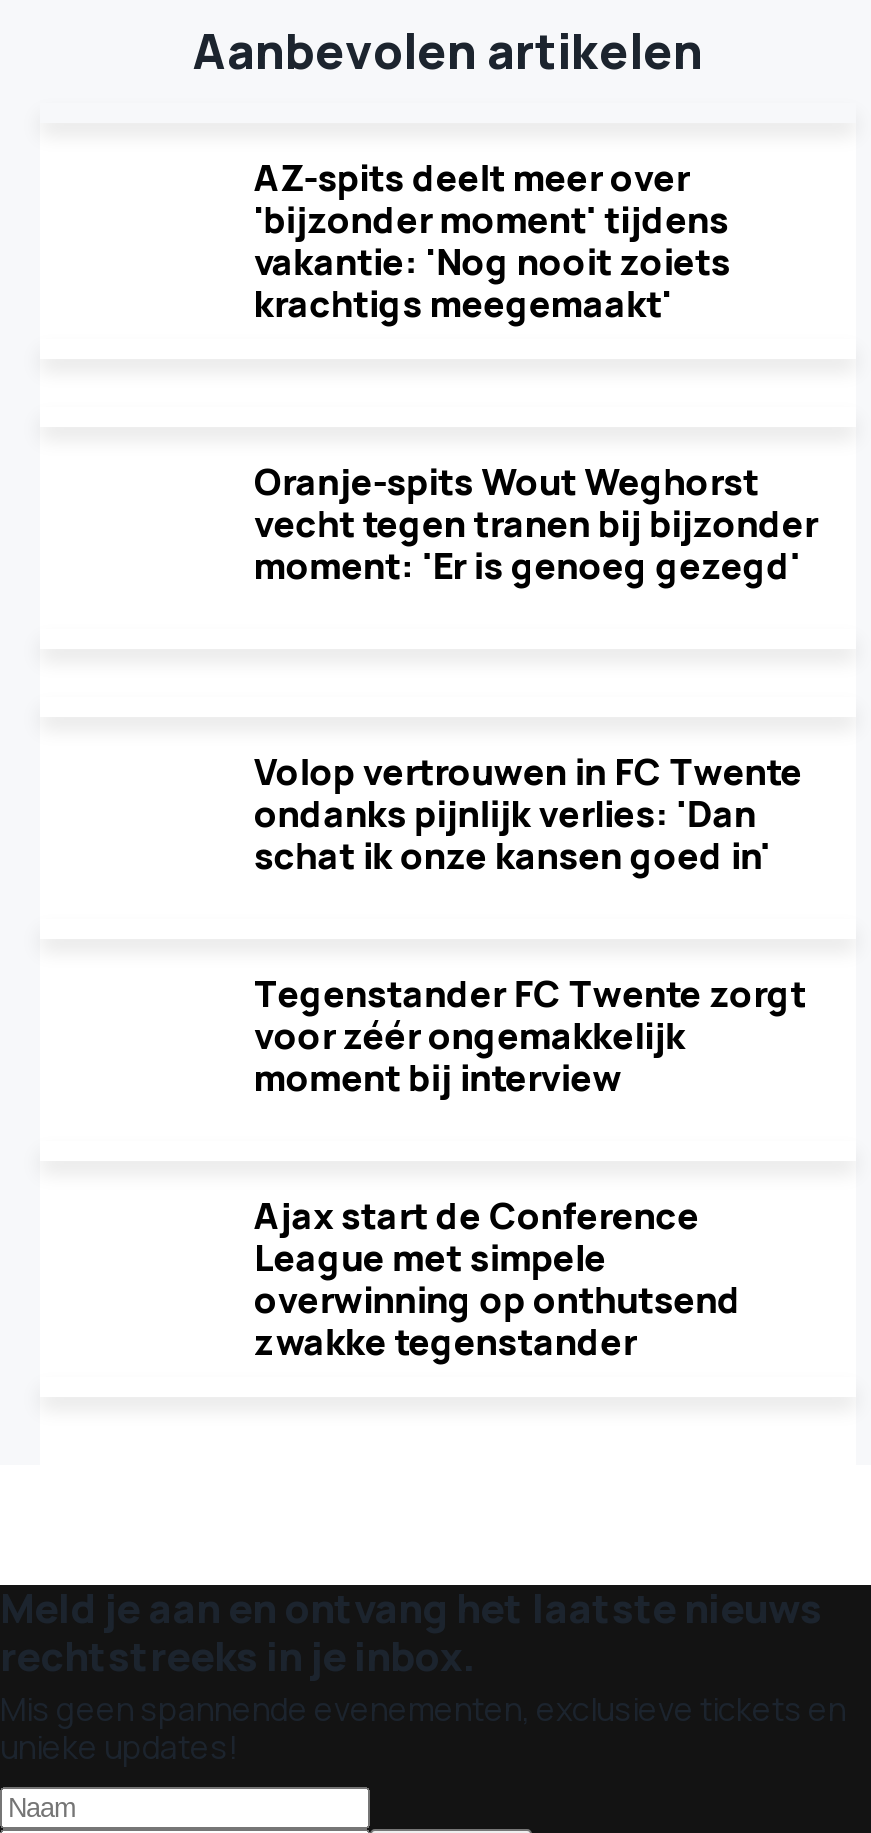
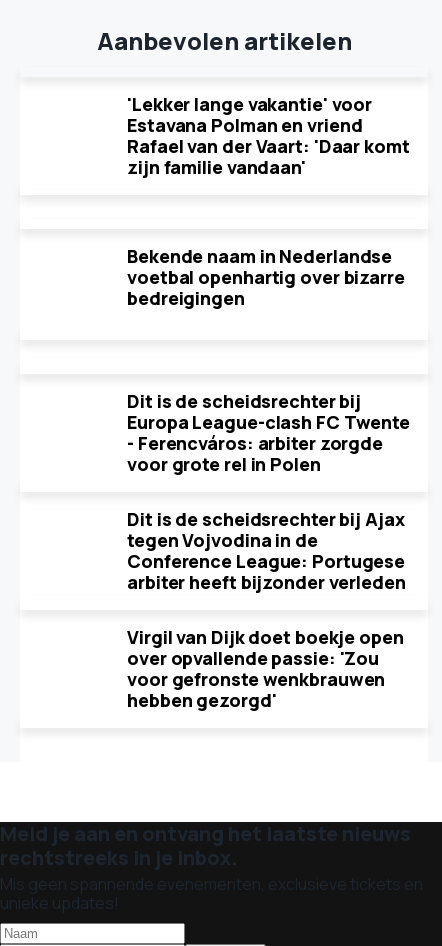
[254,153,731,327] AZ-spits deelt meer over | 'bijzonder moment' tijdens | vakantie: 'Nog nooit zoiets | krachtigs meegemaakt' -> [127,92,410,179] 'Lekker lange vakantie' voor | Estavana Polman en vriend | Rafael van der Vaart: 'Daar komt | zijn familie vandaan'
[254,457,818,589] Oranje-spits Wout Weghorst | vecht tegen tranen bij bijzonder | moment: 'Er is genoeg gezegd' -> [127,244,405,310] Bekende naam in Nederlandse | voetbal openhartig over bizarre | bedreigingen
[254,747,802,879] Volop vertrouwen in FC Twente | ondanks pijnlijk verlies: 'Dan | schat ik onze kansen goed in' -> [127,389,410,476] Dit is de scheidsrechter bij | Europa League-clash FC Twente | - Ferencváros: arbiter zorgde | voor grote rel in Polen
[254,969,806,1101] Tegenstander FC Twente zorgt | voor zéér ongemakkelijk | moment bij interview -> [127,507,406,594] Dit is de scheidsrechter bij Ajax | tegen Vojvodina in de | Conference League: Portugese | arbiter heeft bijzonder verleden
[254,1191,741,1365] Ajax start de Conference | League met simpele | overwinning op onthutsend | zwakke tegenstander -> [127,625,404,712] Virgil van Dijk doet boekje open | over opvallende passie: 'Zou | voor gefronste wenkbrauwen | hebben gezorgd'

